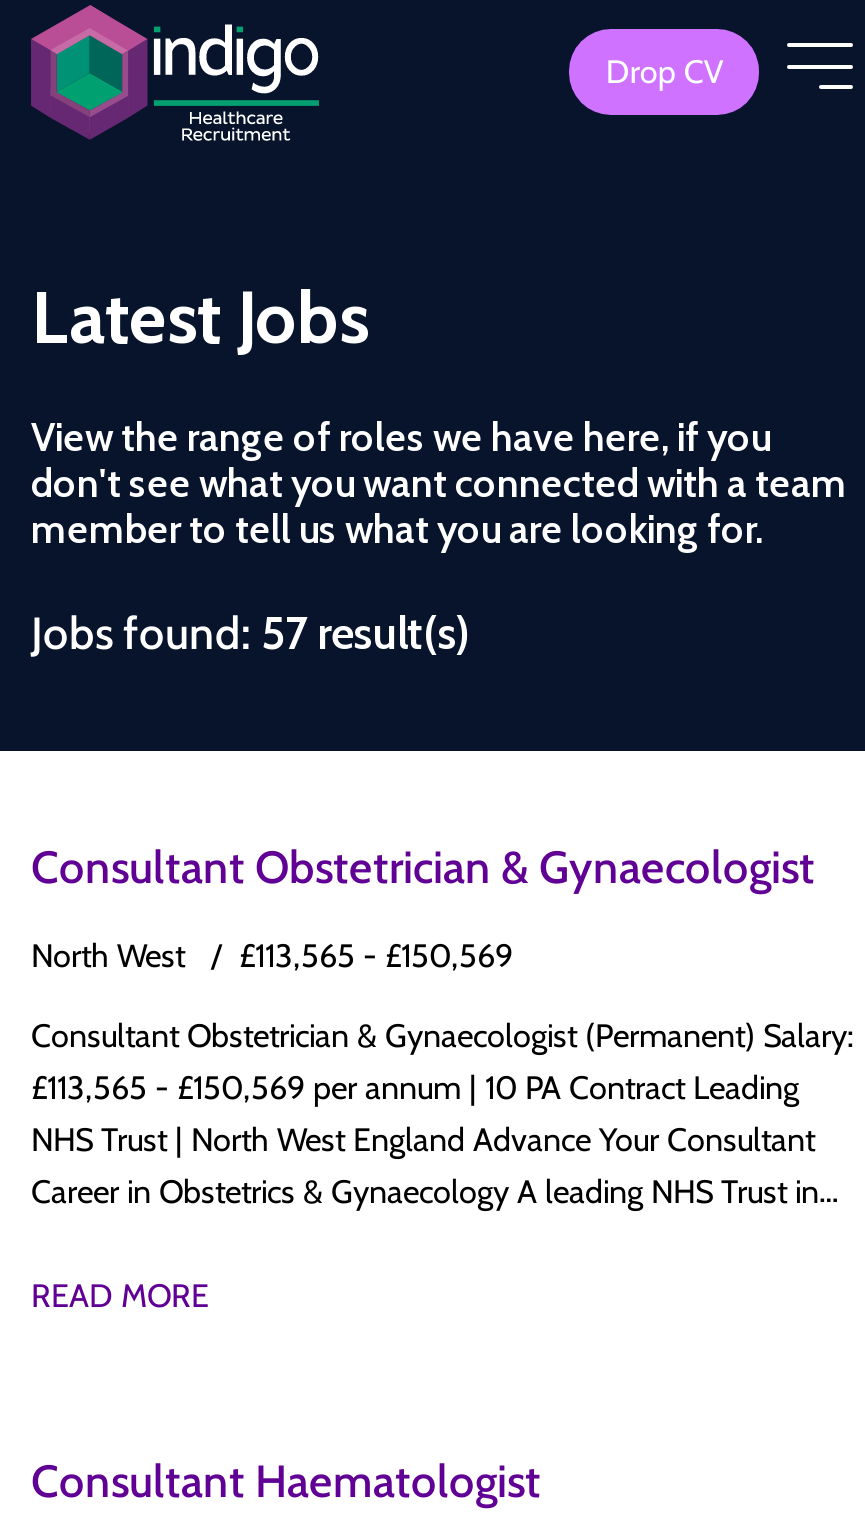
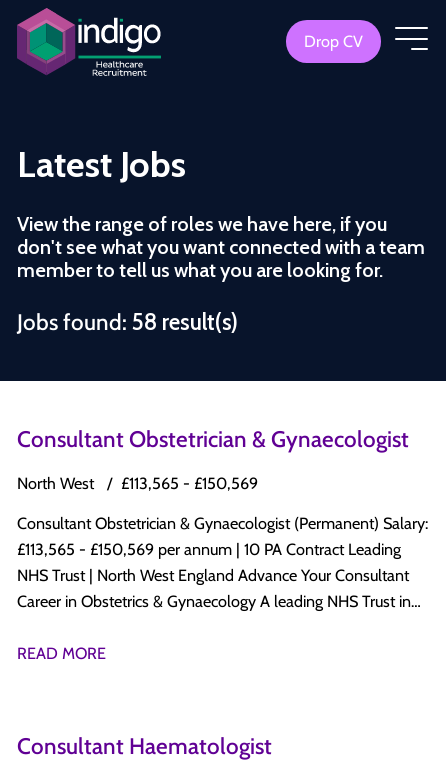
[31,605,469,661] Jobs found: 57 result(s) -> [17,308,238,336] Jobs found: 58 result(s)

